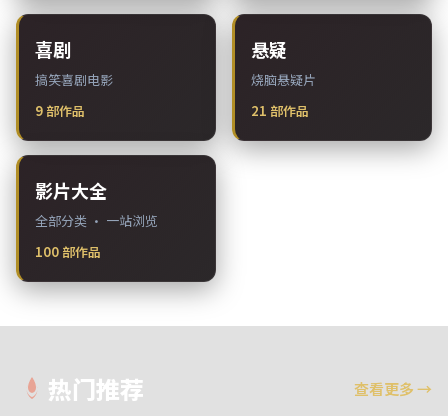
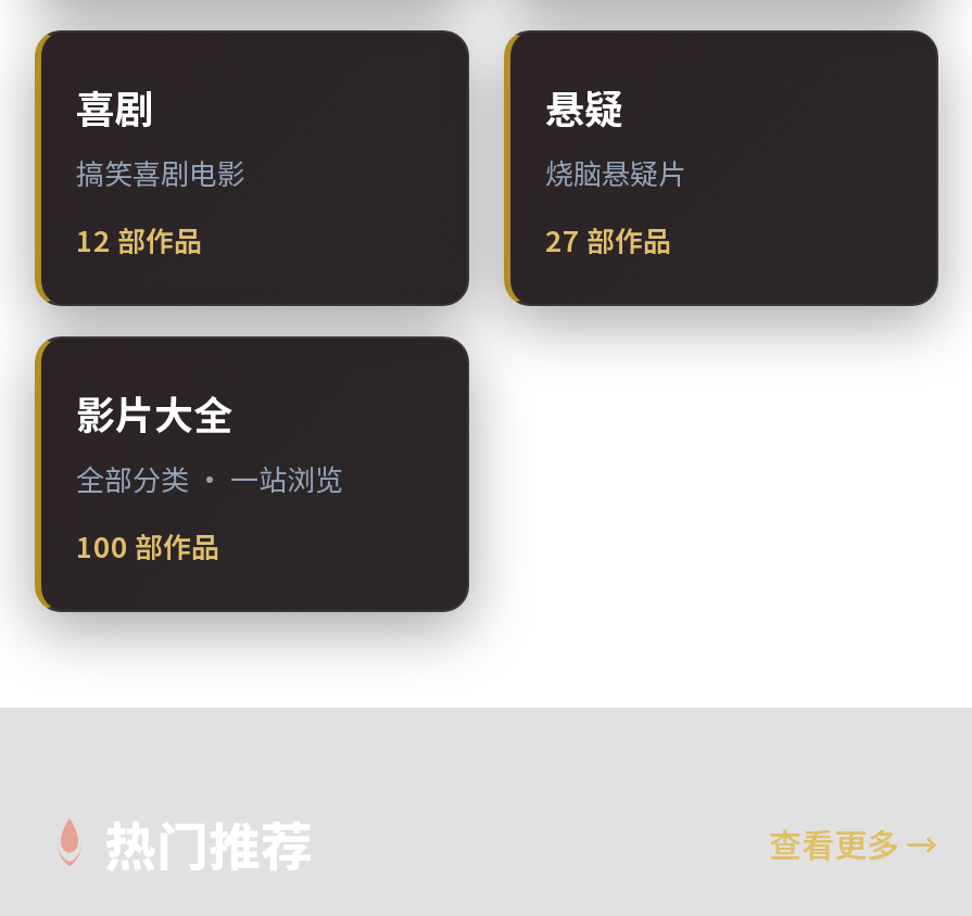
[35,101,85,120] 9部作品 -> [76,219,202,260] 12部作品
[251,101,309,120] 21部作品 -> [545,219,671,260] 27部作品

